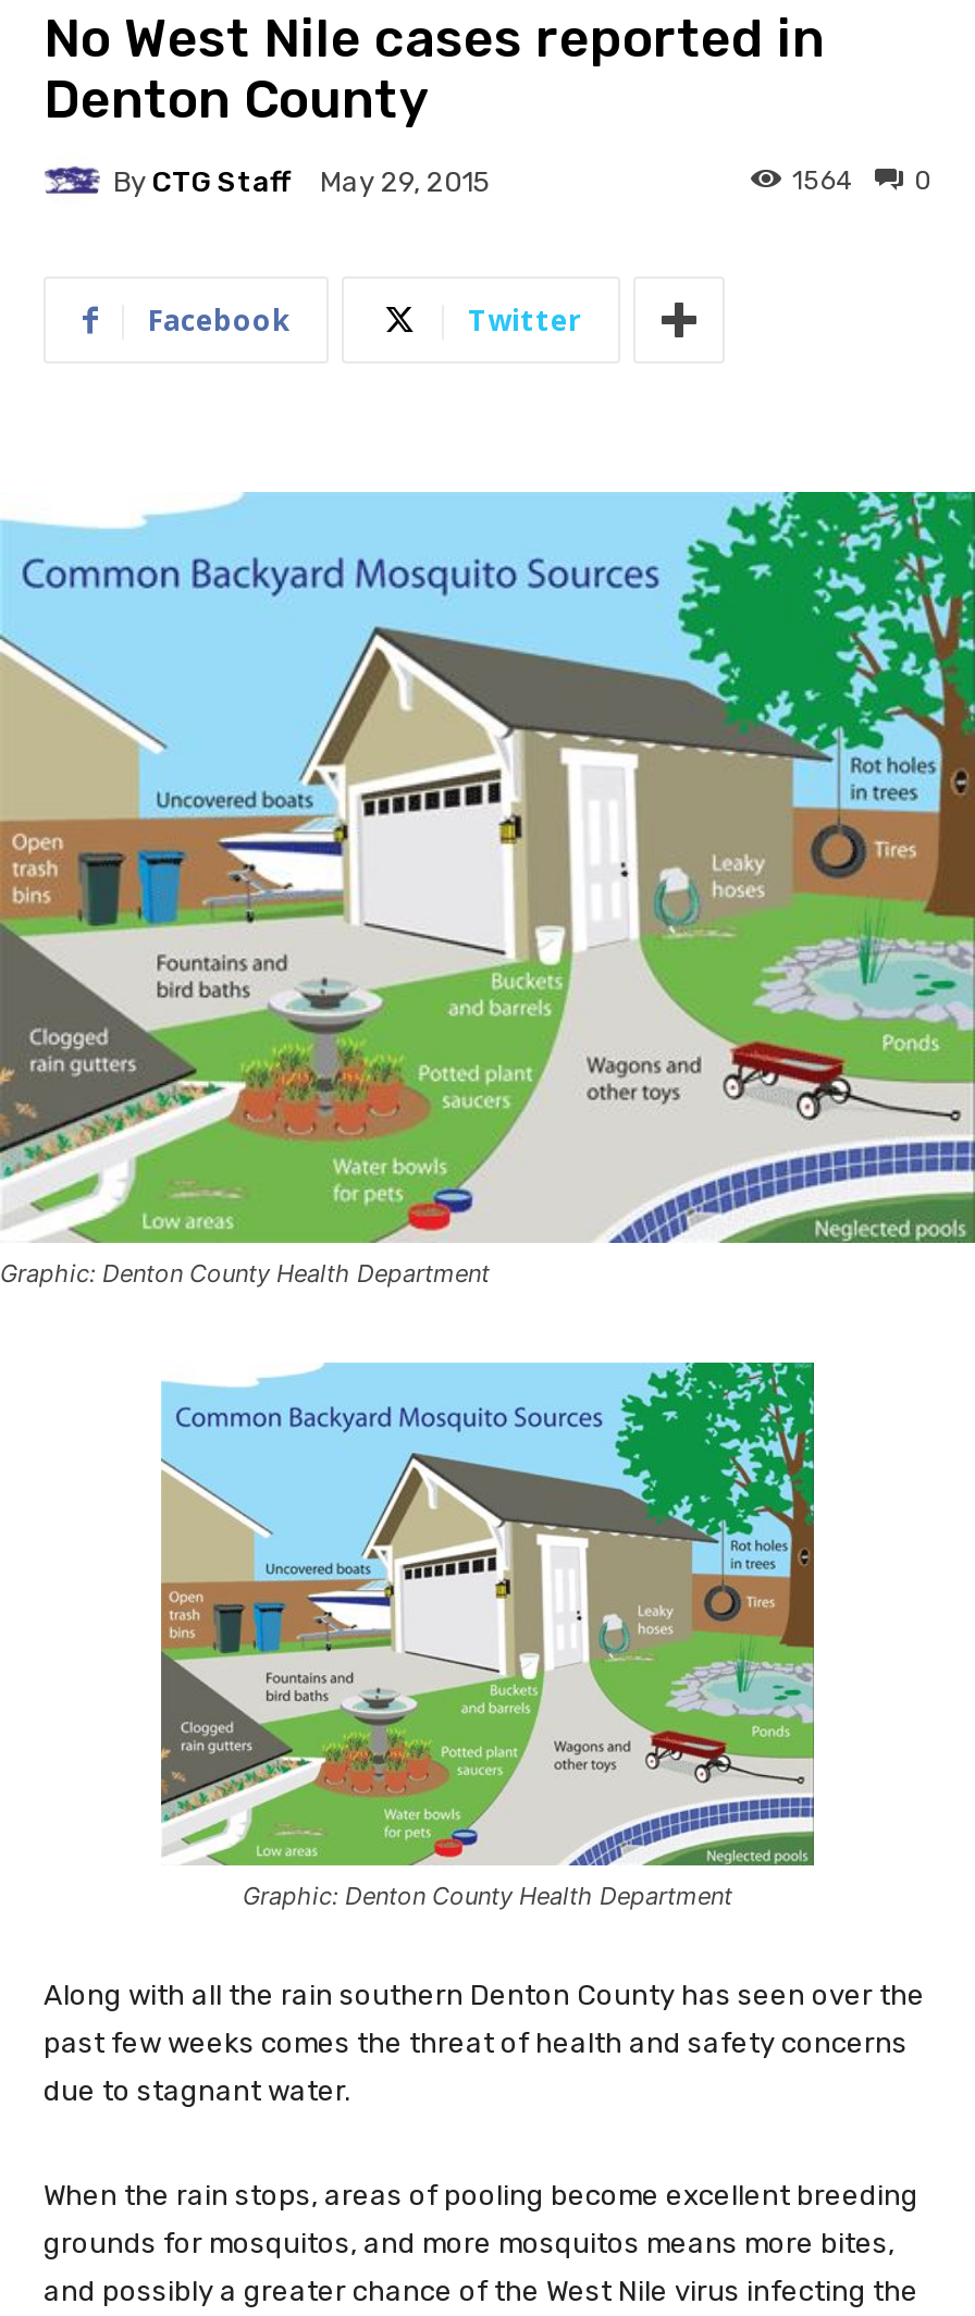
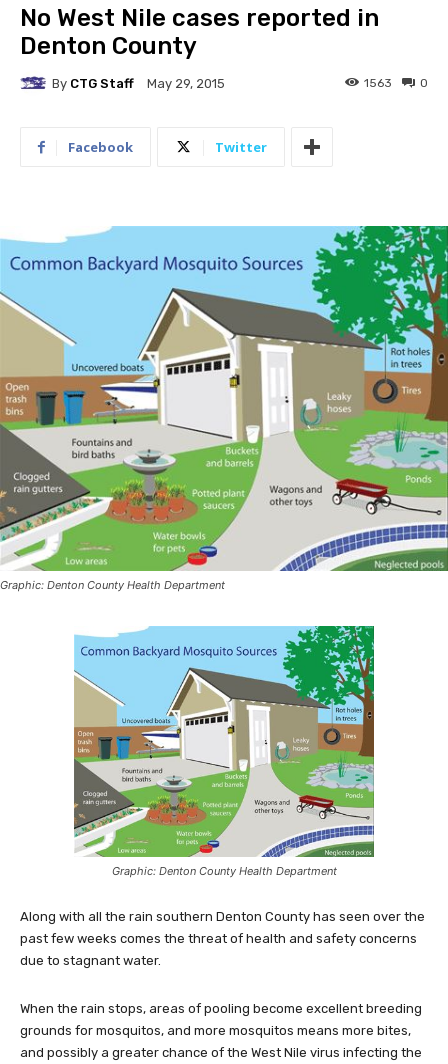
[792,166,931,196] 1564 0 -> [364,76,428,90] 1563 0

